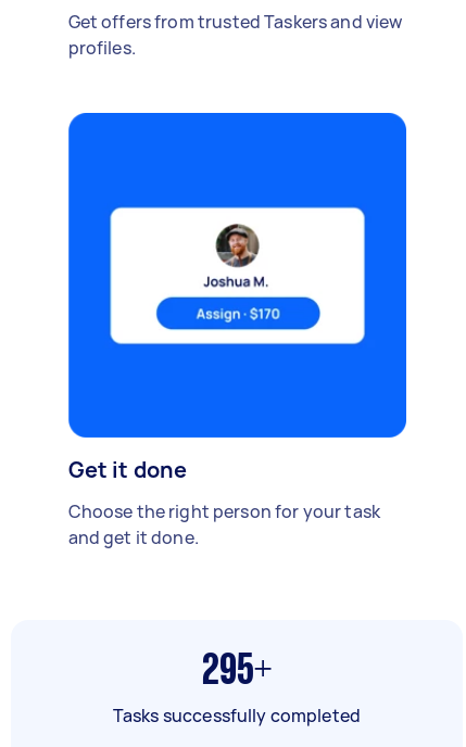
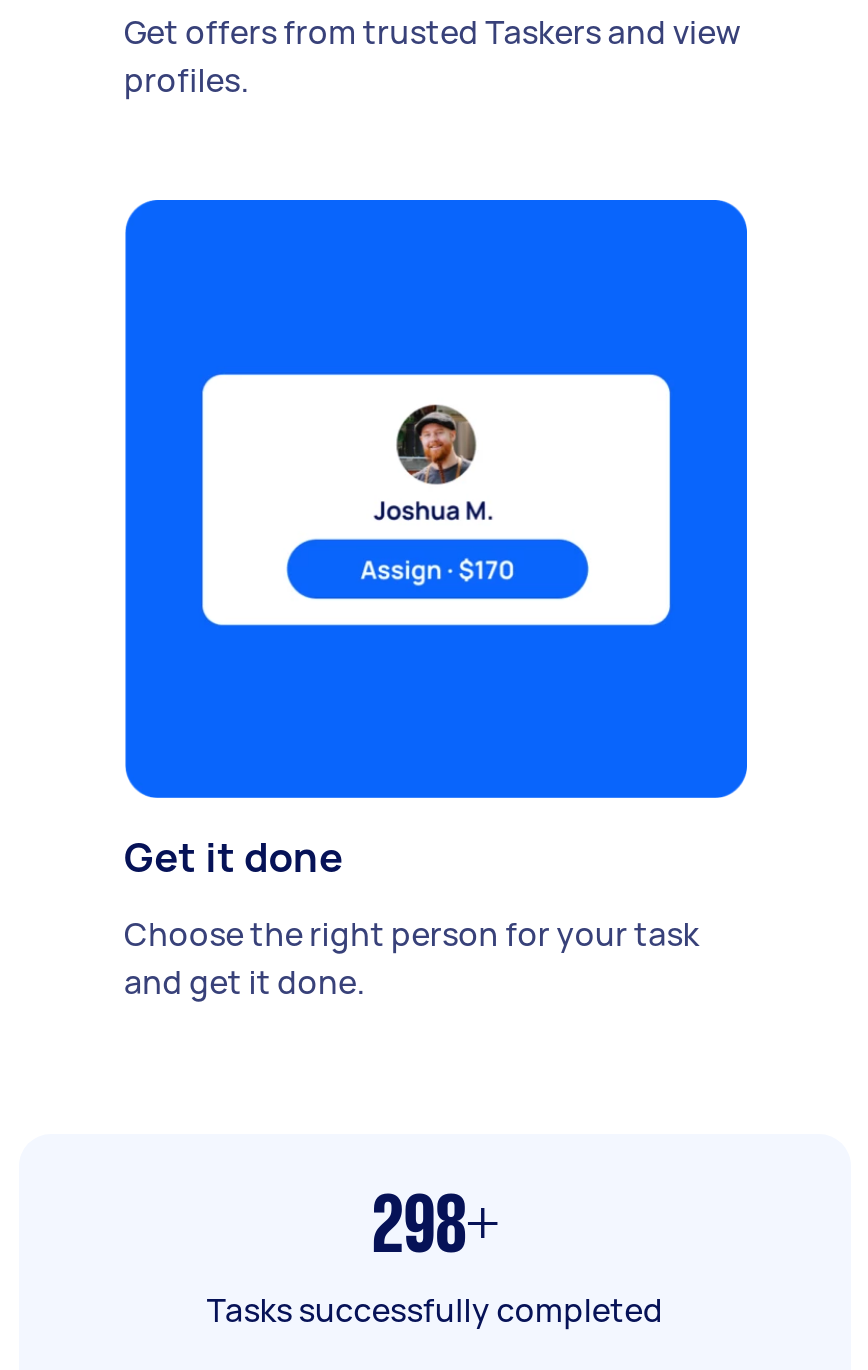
[203,652,271,691] 295+ -> [372,1193,498,1265] 298+

